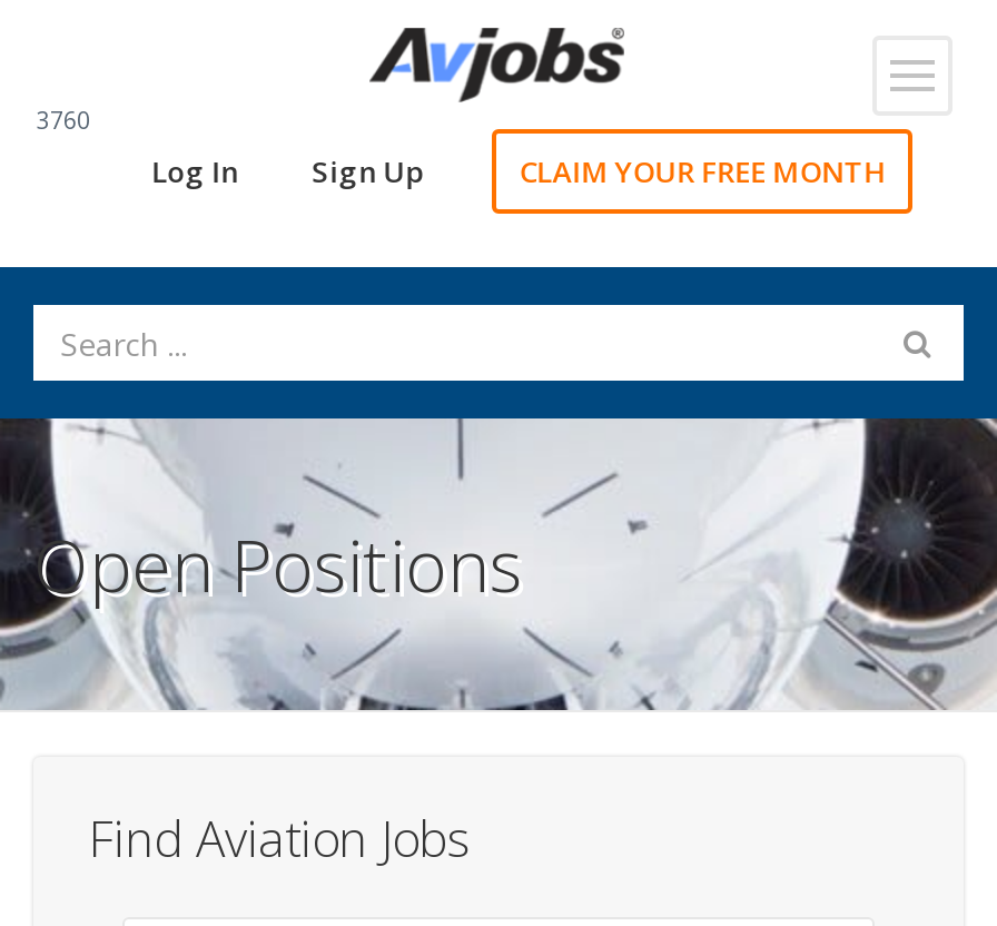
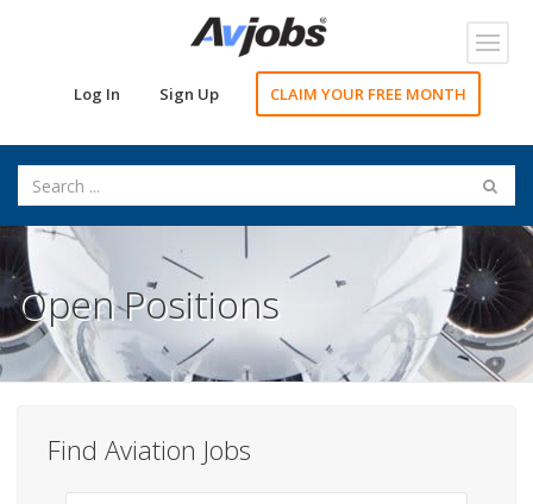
[358,24,625,102] [image] -> [190,15,333,58] [image]
[37,105,90,136] 3760 -> none

